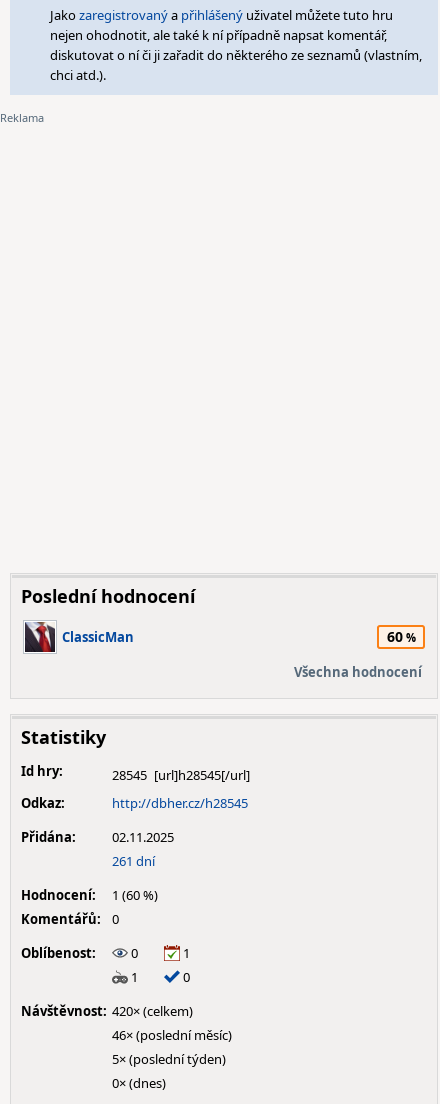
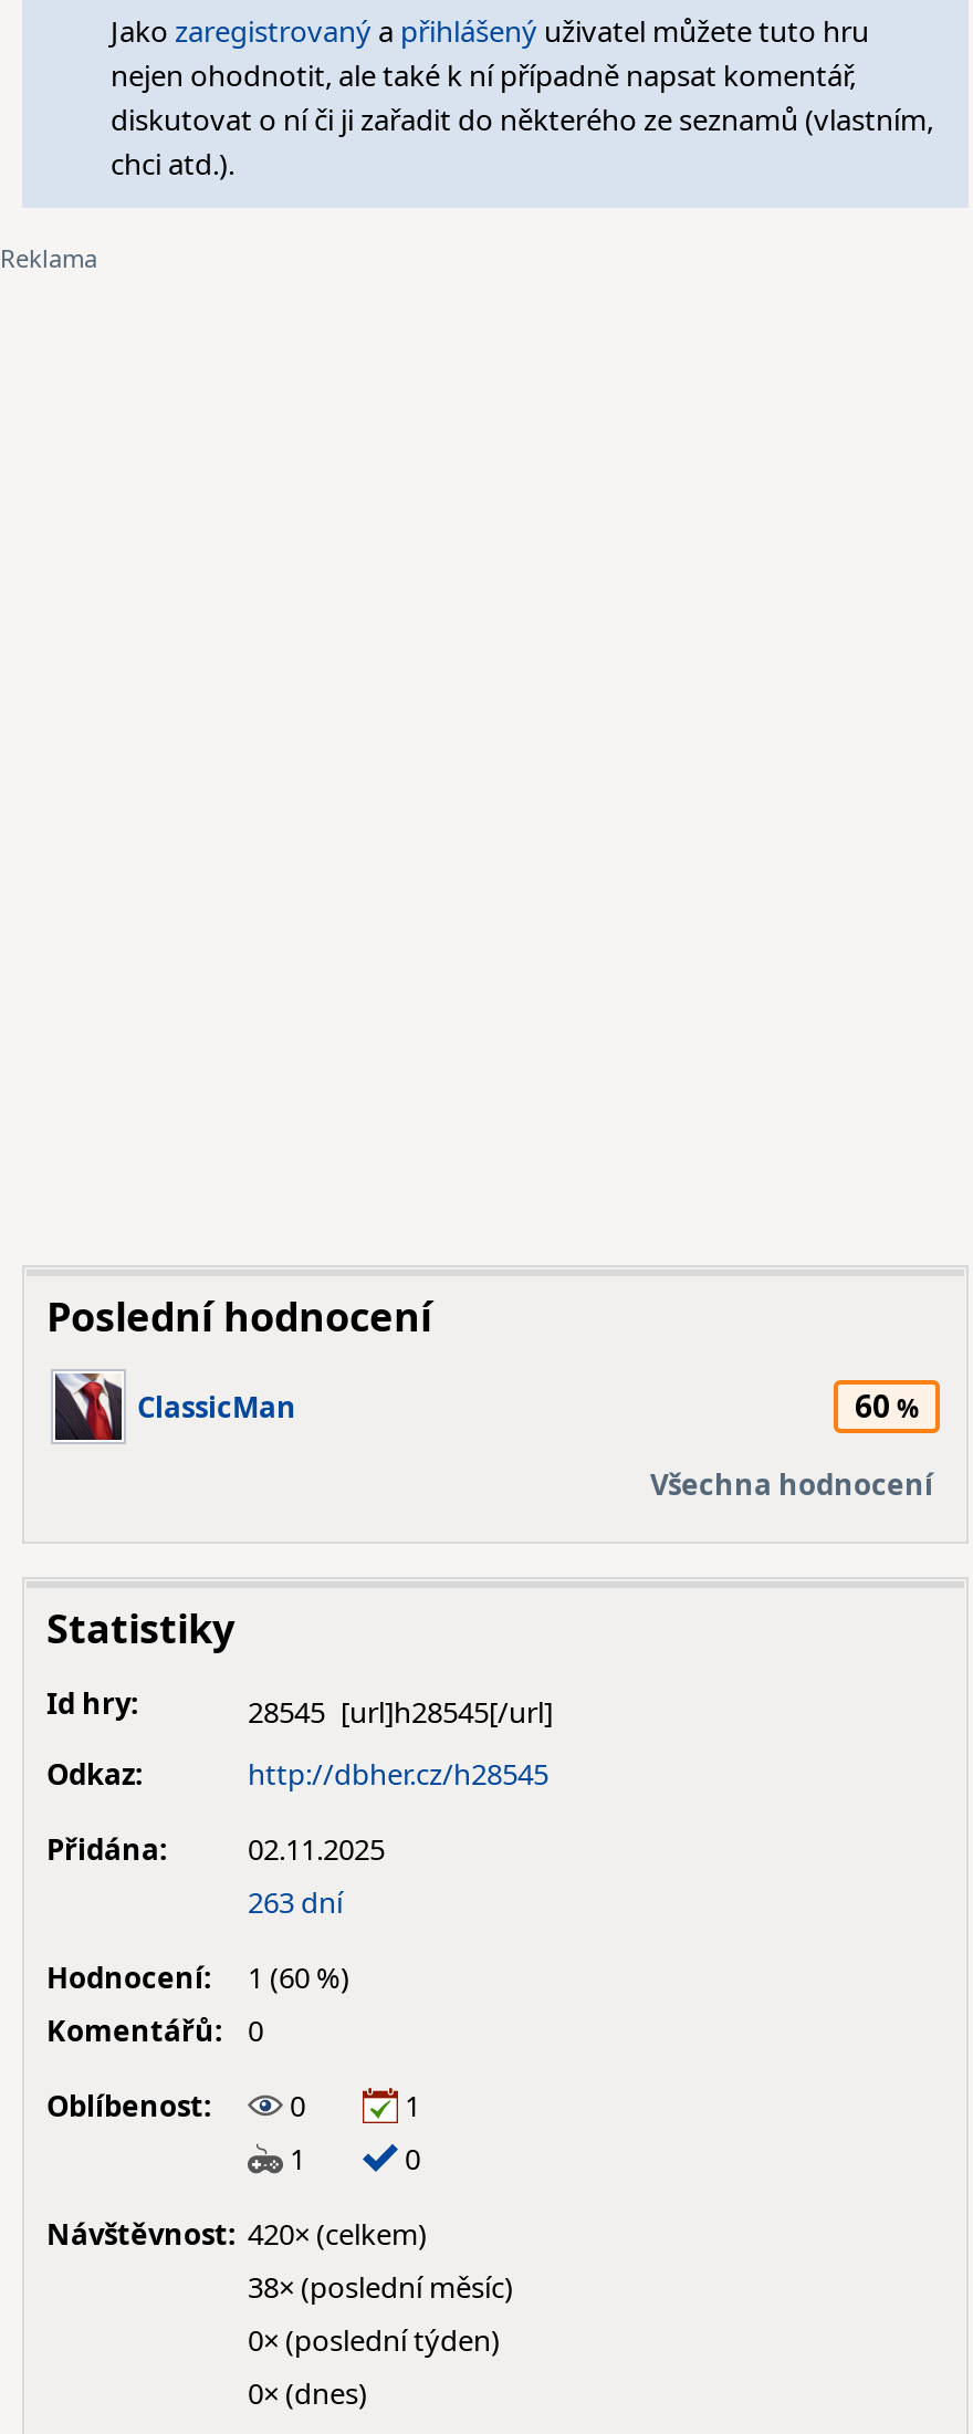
[112,852,155,870] 261 dní -> [248,1882,343,1922] 263 dní
[112,1026,232,1044] 46× (poslední měsíc) -> [248,2267,513,2307] 38× (poslední měsíc)
[112,1050,226,1068] 5× (poslední týden) -> [248,2320,500,2360] 0× (poslední týden)

